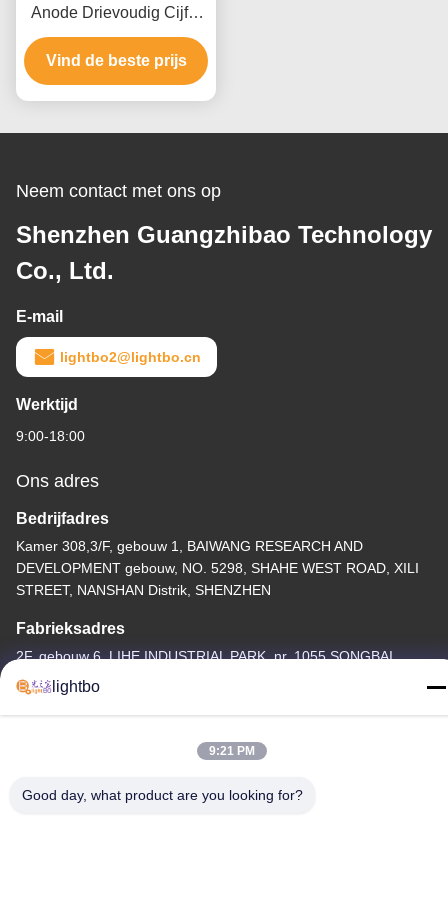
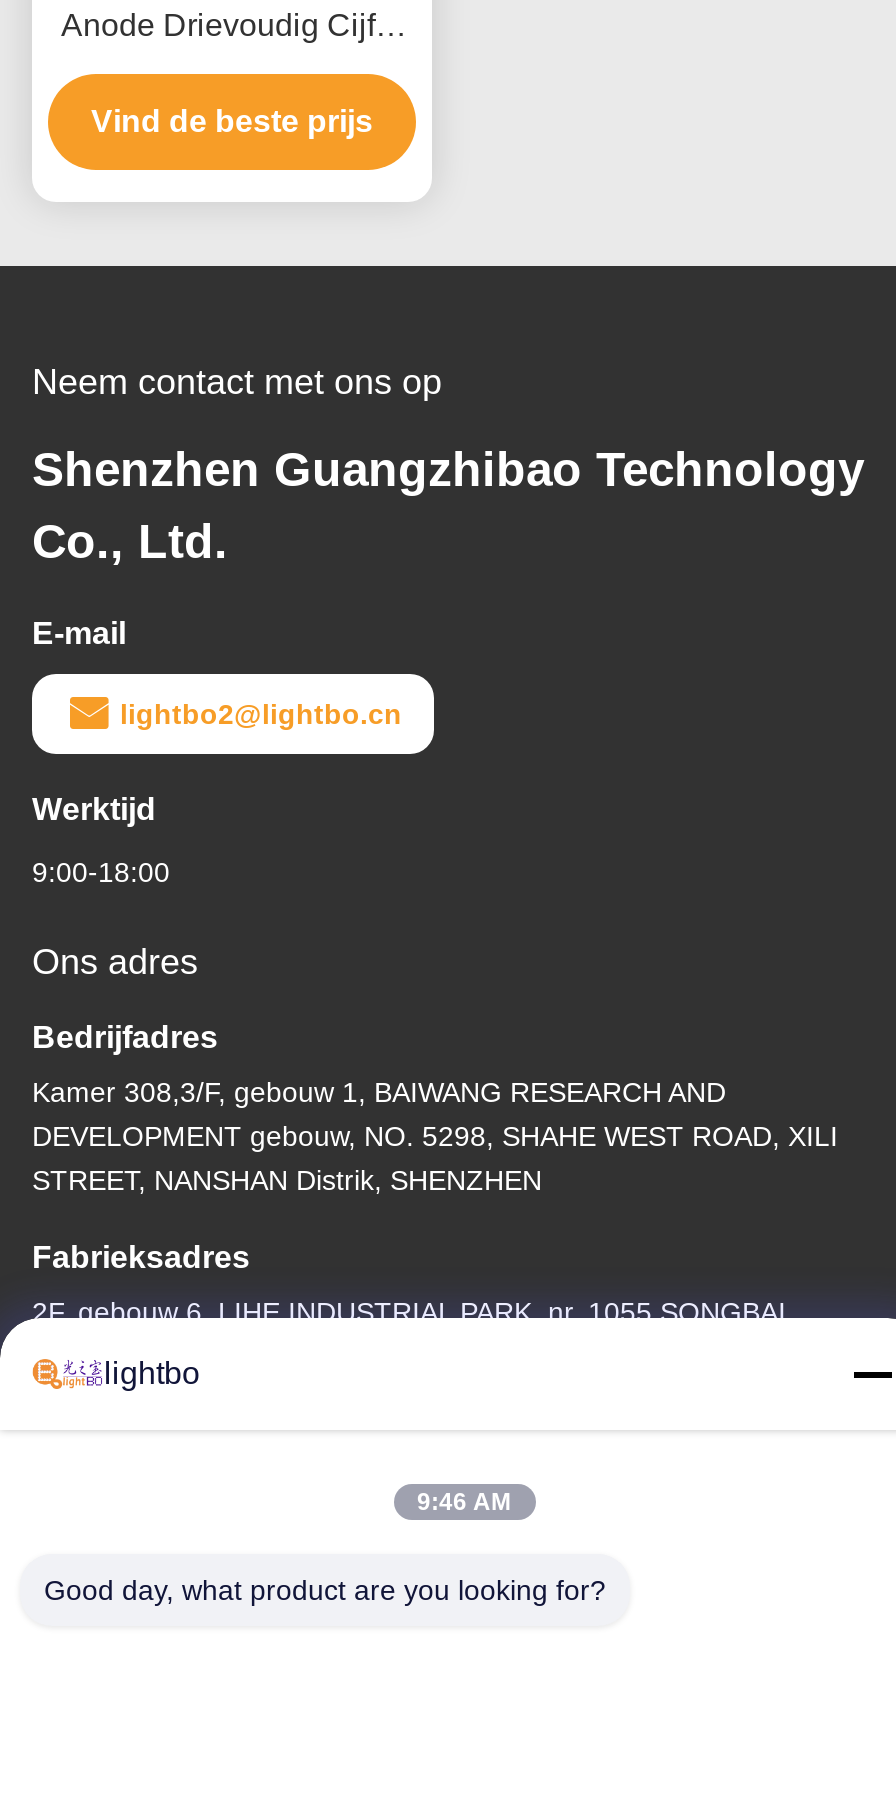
[209,744,255,758] 9:21 PM -> [417,1488,511,1516] 9:46 AM

